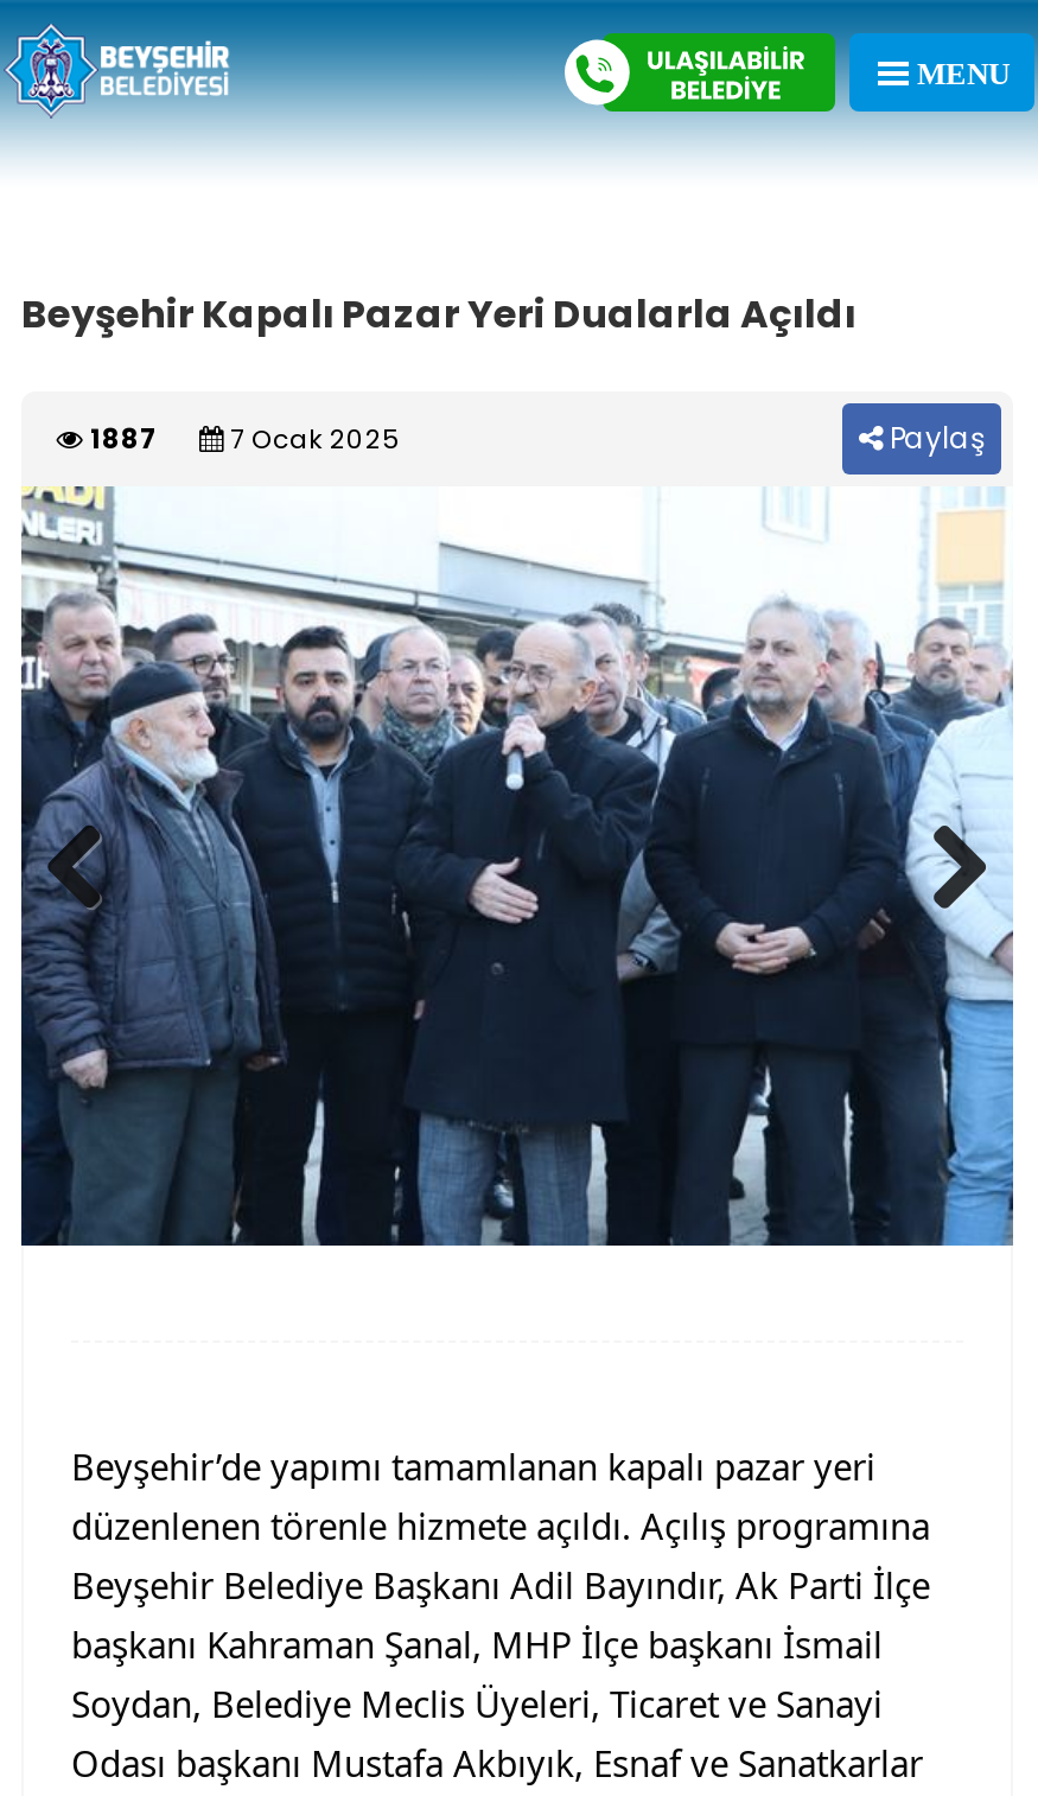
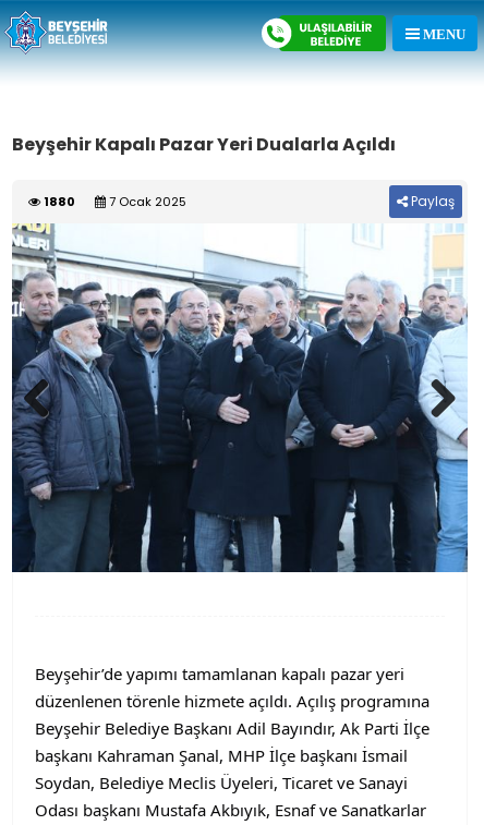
[90,420,399,458] 1887 7 Ocak 2025 -> [44,193,186,210] 1880 7 Ocak 2025

